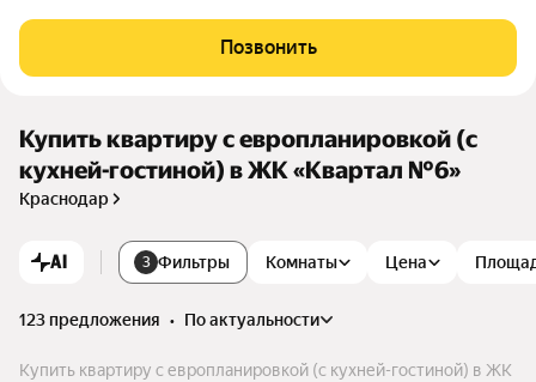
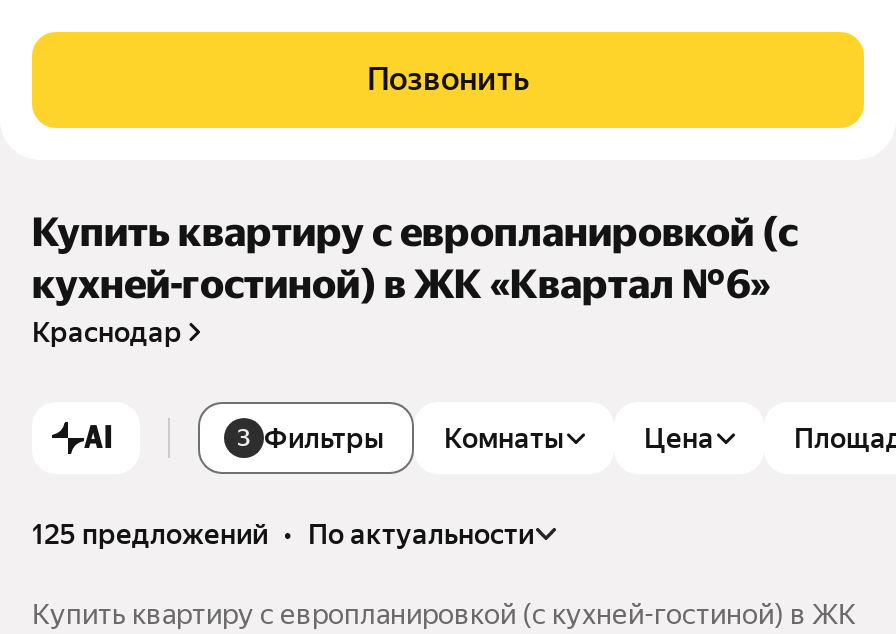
[19,310,319,329] 123 предложения • по актуальности -> [32,517,534,549] 125 предложений • по актуальности

